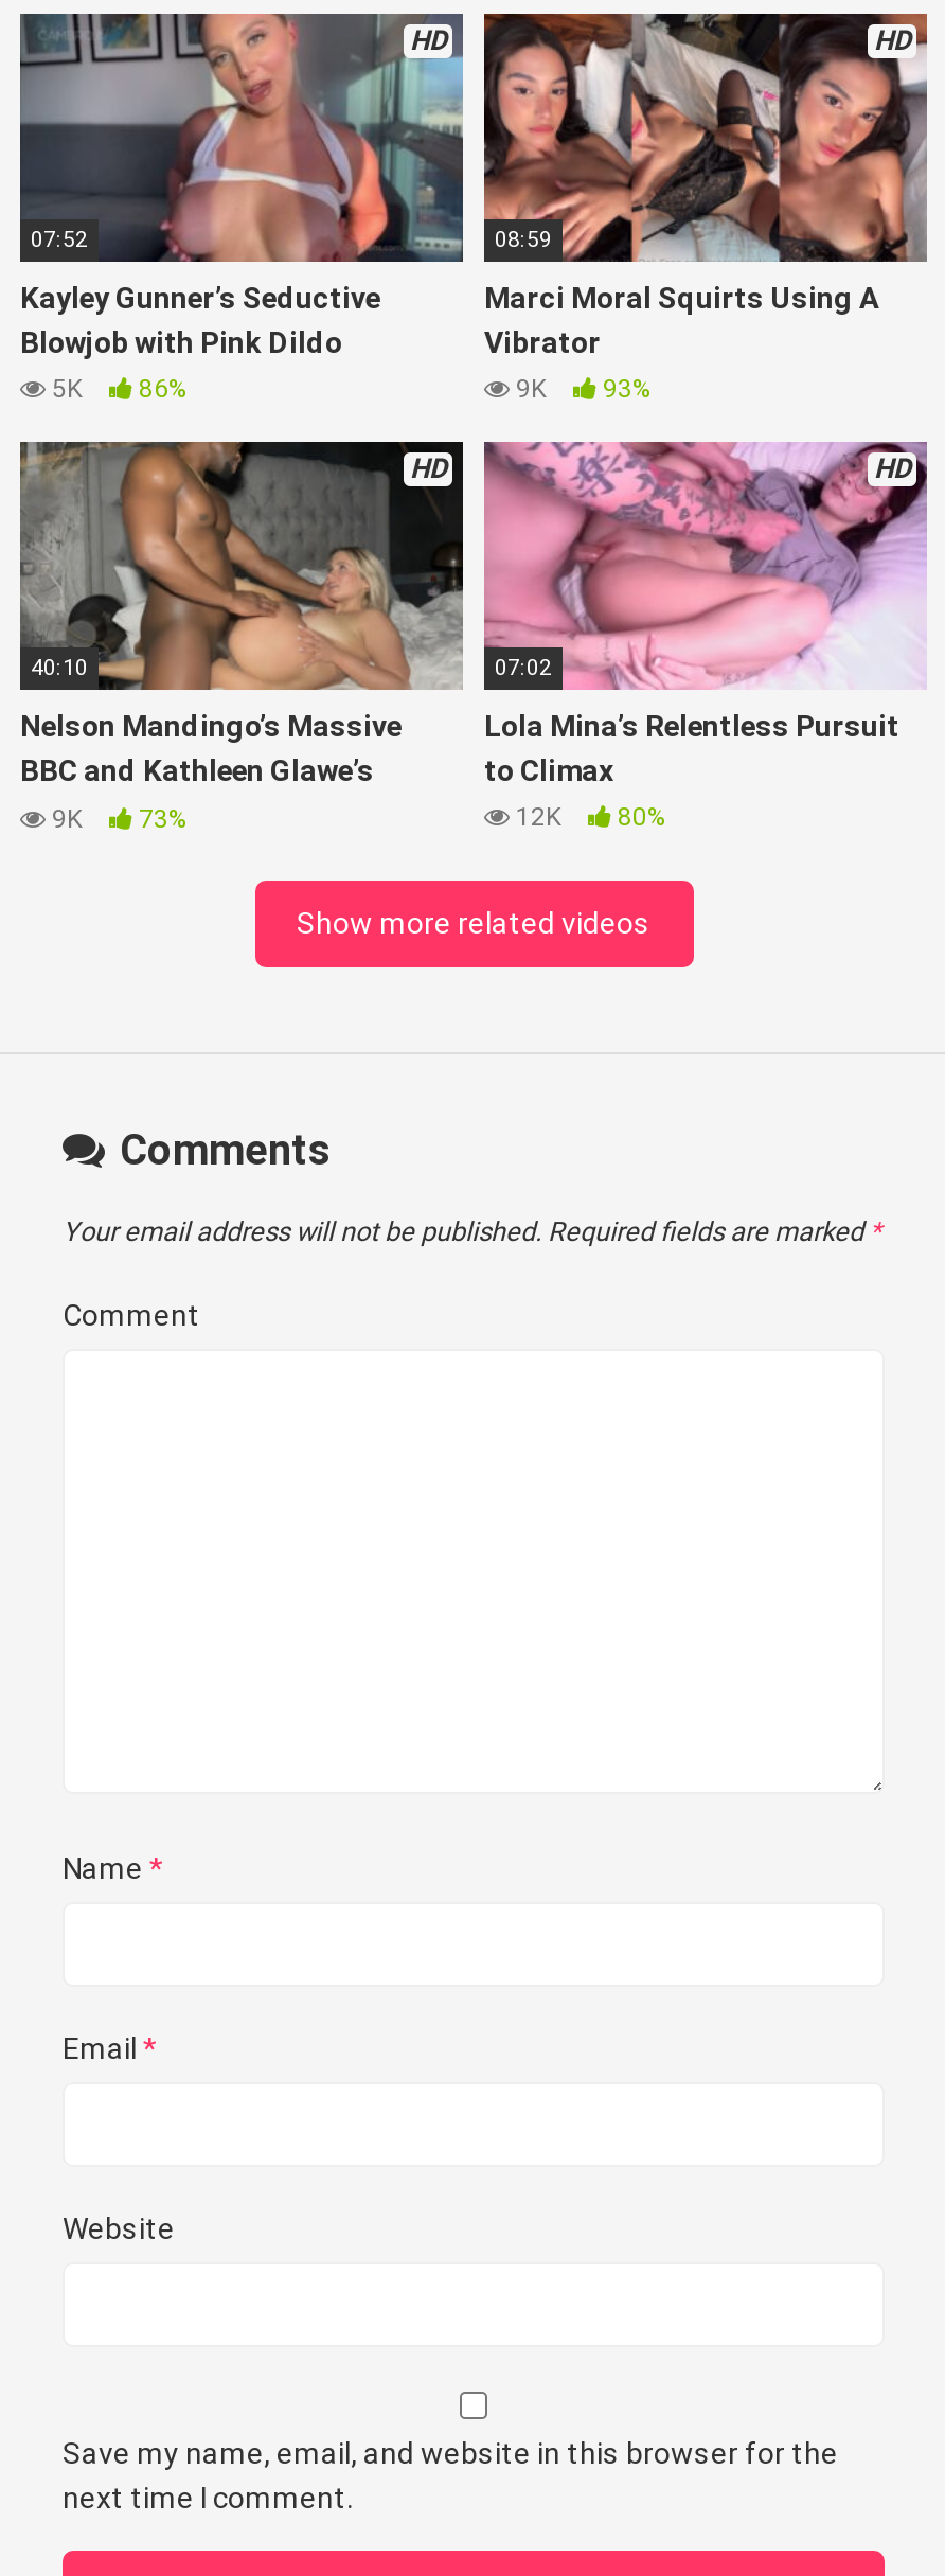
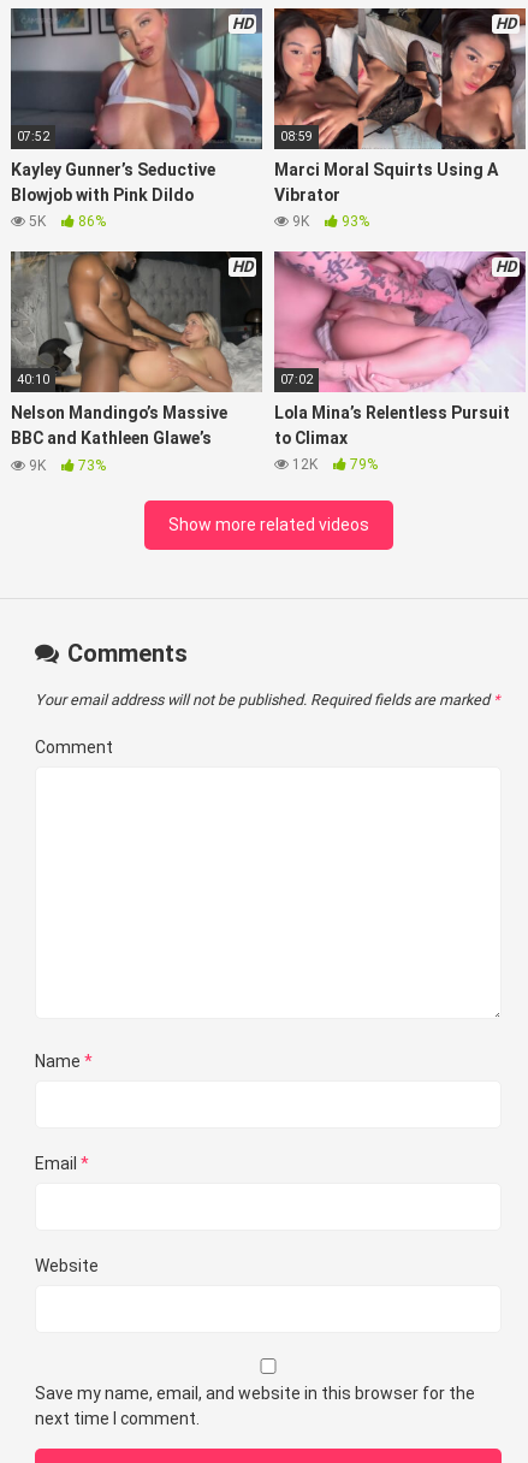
[510,802,666,832] 12K 80% -> [289,456,378,473] 12K 79%

